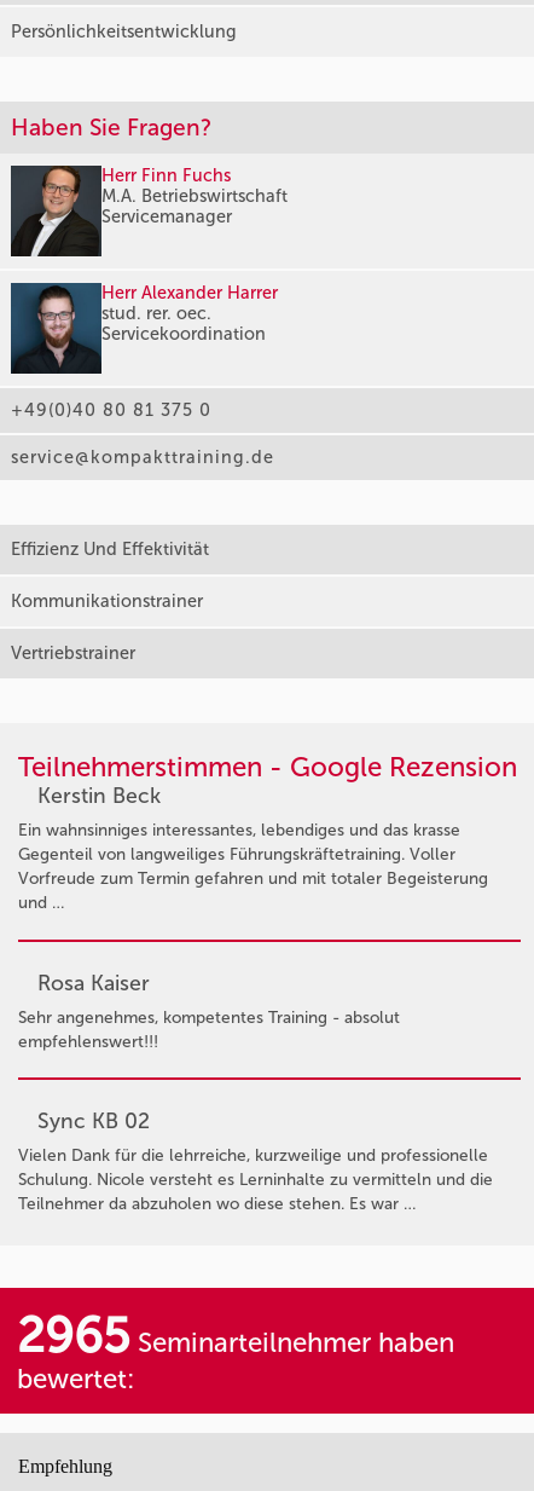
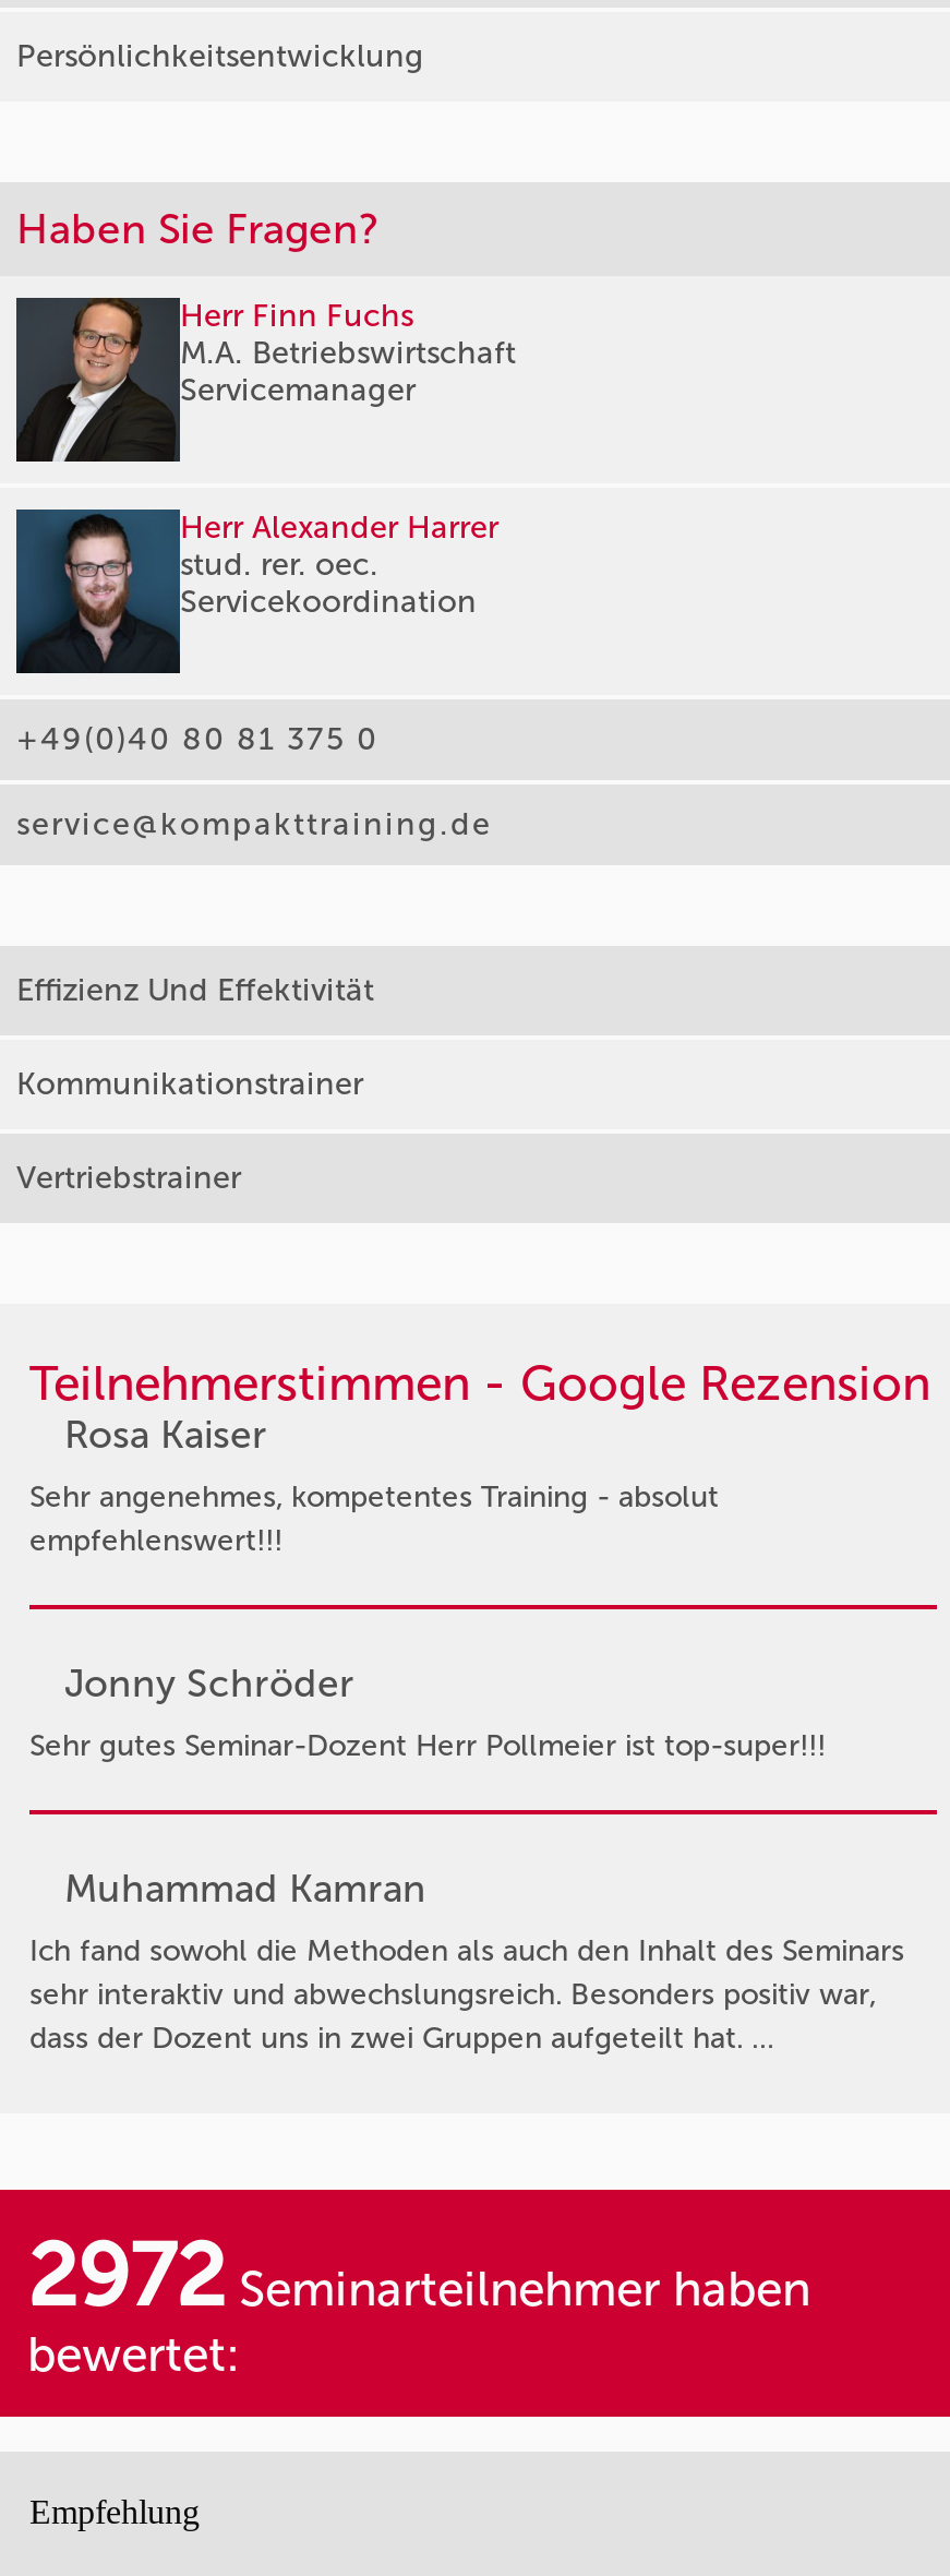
[18,783,488,913] Kerstin Beck | Ein wahnsinniges interessantes, lebendiges und das krasse | Gegenteil von langweiliges Führungskräftetraining. Voller | Vorfreude zum Termin gefahren und mit totaler Begeisterung | und … -> none
moved [18,969,400,1051] -> [29,1410,719,1559]: Rosa Kaiser | Sehr angenehmes, kompetentes Training - absolut | empfehlenswert!!!
[17,1107,493,1364] Sync KB 02 | Vielen Dank für die lehrreiche, kurzweilige und professionelle | Schulung. Nicole versteht es Lerninhalte zu vermitteln und die | Teilnehmer da abzuholen wo diese stehen. Es war … | 2965Seminarteilnehmer haben -> [27,1660,904,2328] Jonny Schröder | Sehr gutes Seminar-Dozent Herr Pollmeier ist top-super!!! | Muhammad Kamran | Ich fand sowohl die Methoden als auch den Inhalt des Seminars | sehr interaktiv und abwechslungsreich. Besonders positiv war, | dass der Dozent uns in zwei Gruppen aufgeteilt hat. … | 2972Seminarteilnehmer haben

